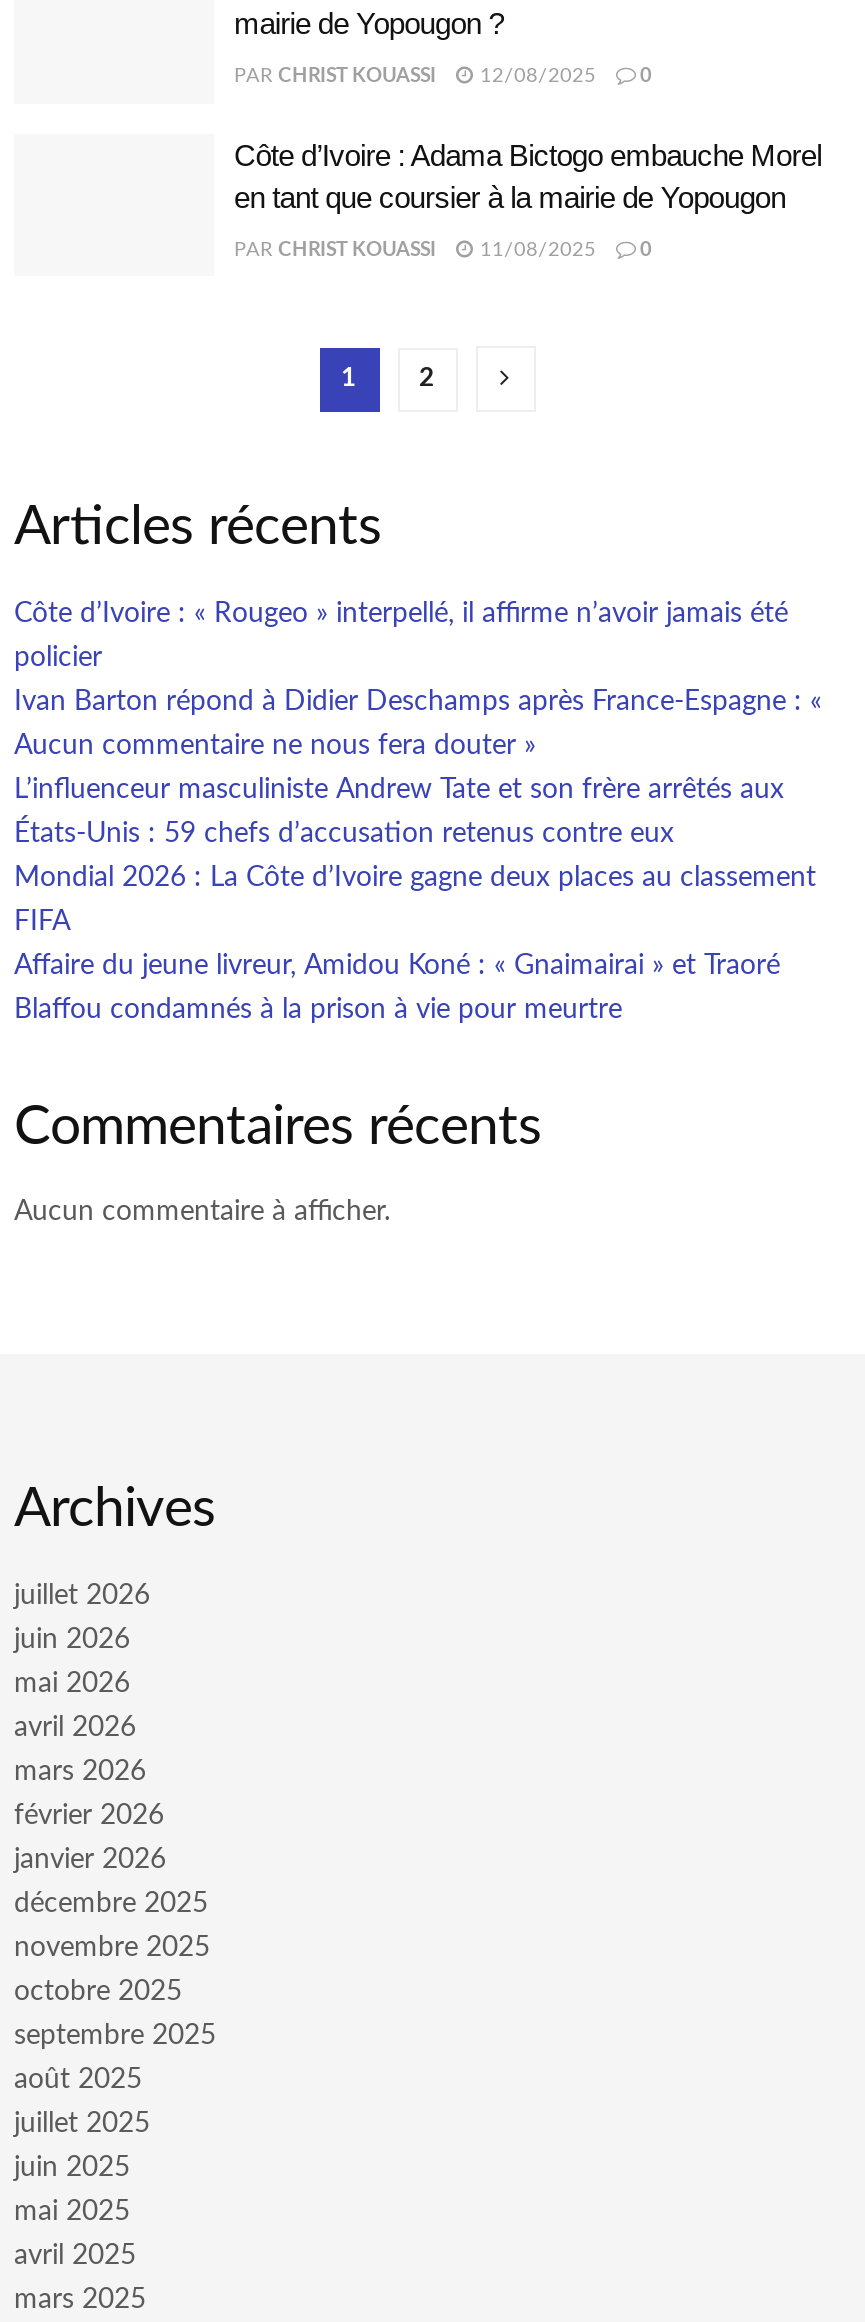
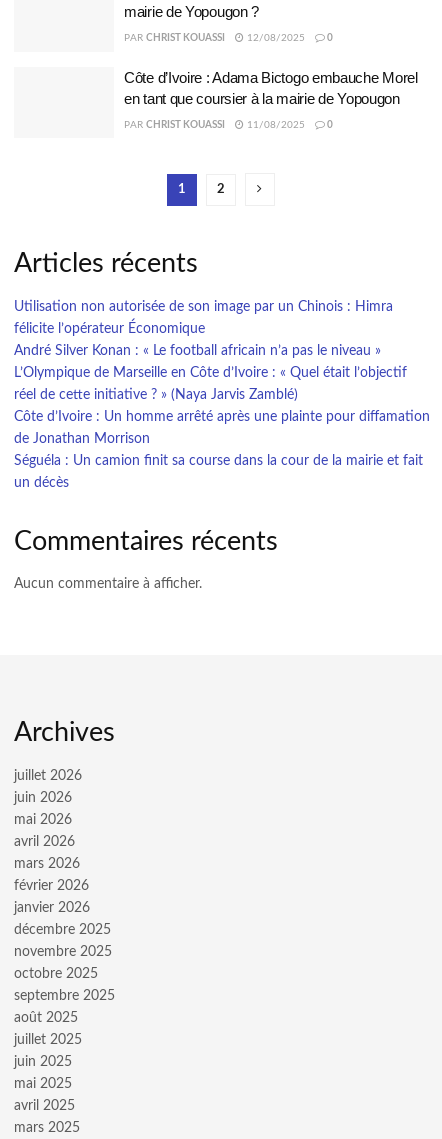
[14,599,822,1023] Côte d’Ivoire : « Rougeo » interpellé, il affirme n’avoir jamais été | policier | Ivan Barton répond à Didier Deschamps après France-Espagne : « | Aucun commentaire ne nous fera douter » | L’influenceur masculiniste Andrew Tate et son frère arrêtés aux | États-Unis : 59 chefs d’accusation retenus contre eux | Mondial 2026 : La Côte d’Ivoire gagne deux places au classement | FIFA | Affaire du jeune livreur, Amidou Koné : « Gnaimairai » et Traoré | Blaffou condamnés à la prison à vie pour meurtre -> [14,300,430,490] Utilisation non autorisée de son image par un Chinois : Himra | félicite l’opérateur Économique | André Silver Konan : « Le football africain n’a pas le niveau » | L’Olympique de Marseille en Côte d’Ivoire : « Quel était l’objectif | réel de cette initiative ? » (Naya Jarvis Zamblé) | Côte d’Ivoire : Un homme arrêté après une plainte pour diffamation | de Jonathan Morrison | Séguéla : Un camion finit sa course dans la cour de la mairie et fait | un décès

